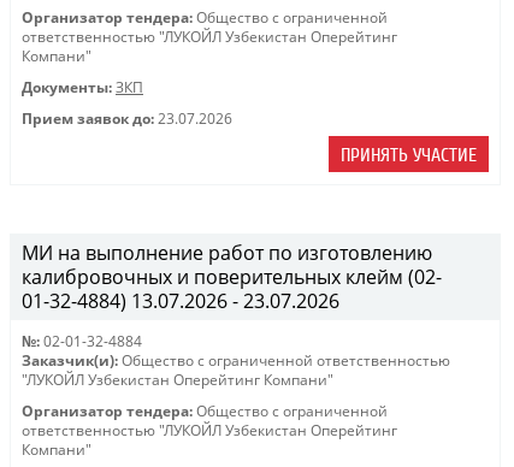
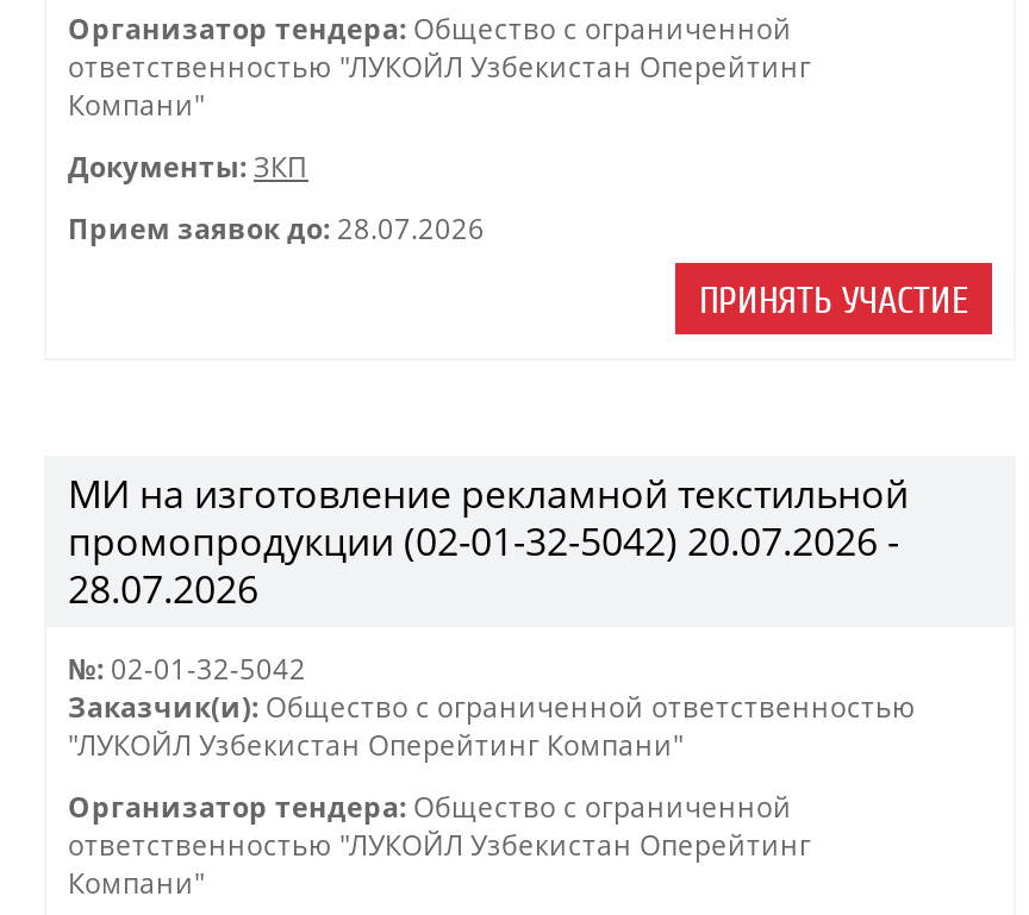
[22,110,232,128] Прием заявок до: 23.07.2026 -> [68,211,485,246] Прием заявок до: 28.07.2026
[22,240,442,314] МИ на выполнение работ по изготовлению | калибровочных и поверительных клейм (02- | 01-32-4884) 13.07.2026 - 23.07.2026 -> [68,468,909,615] МИ на изготовление рекламной текстильной | промопродукции (02-01-32-5042) 20.07.2026 - | 28.07.2026
[22,332,142,350] №: 02-01-32-4884 -> [68,651,306,687] №: 02-01-32-5042

